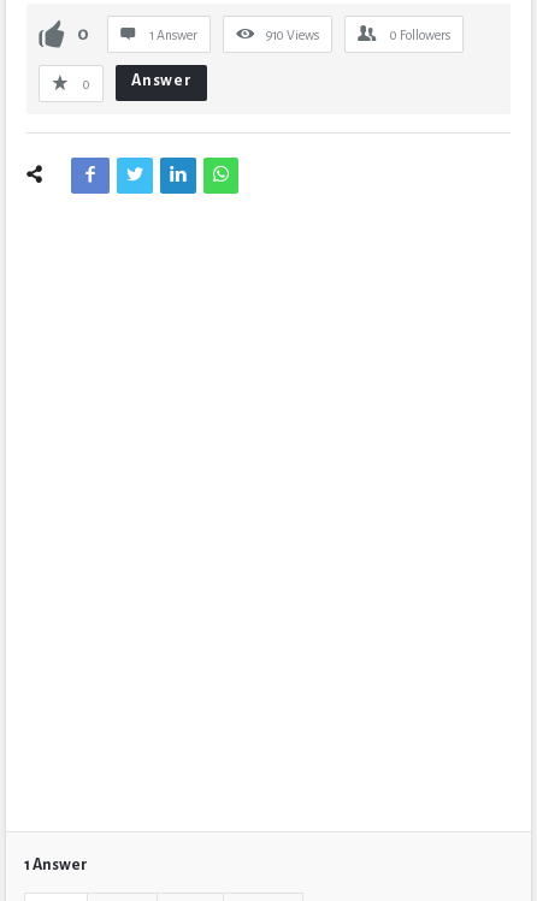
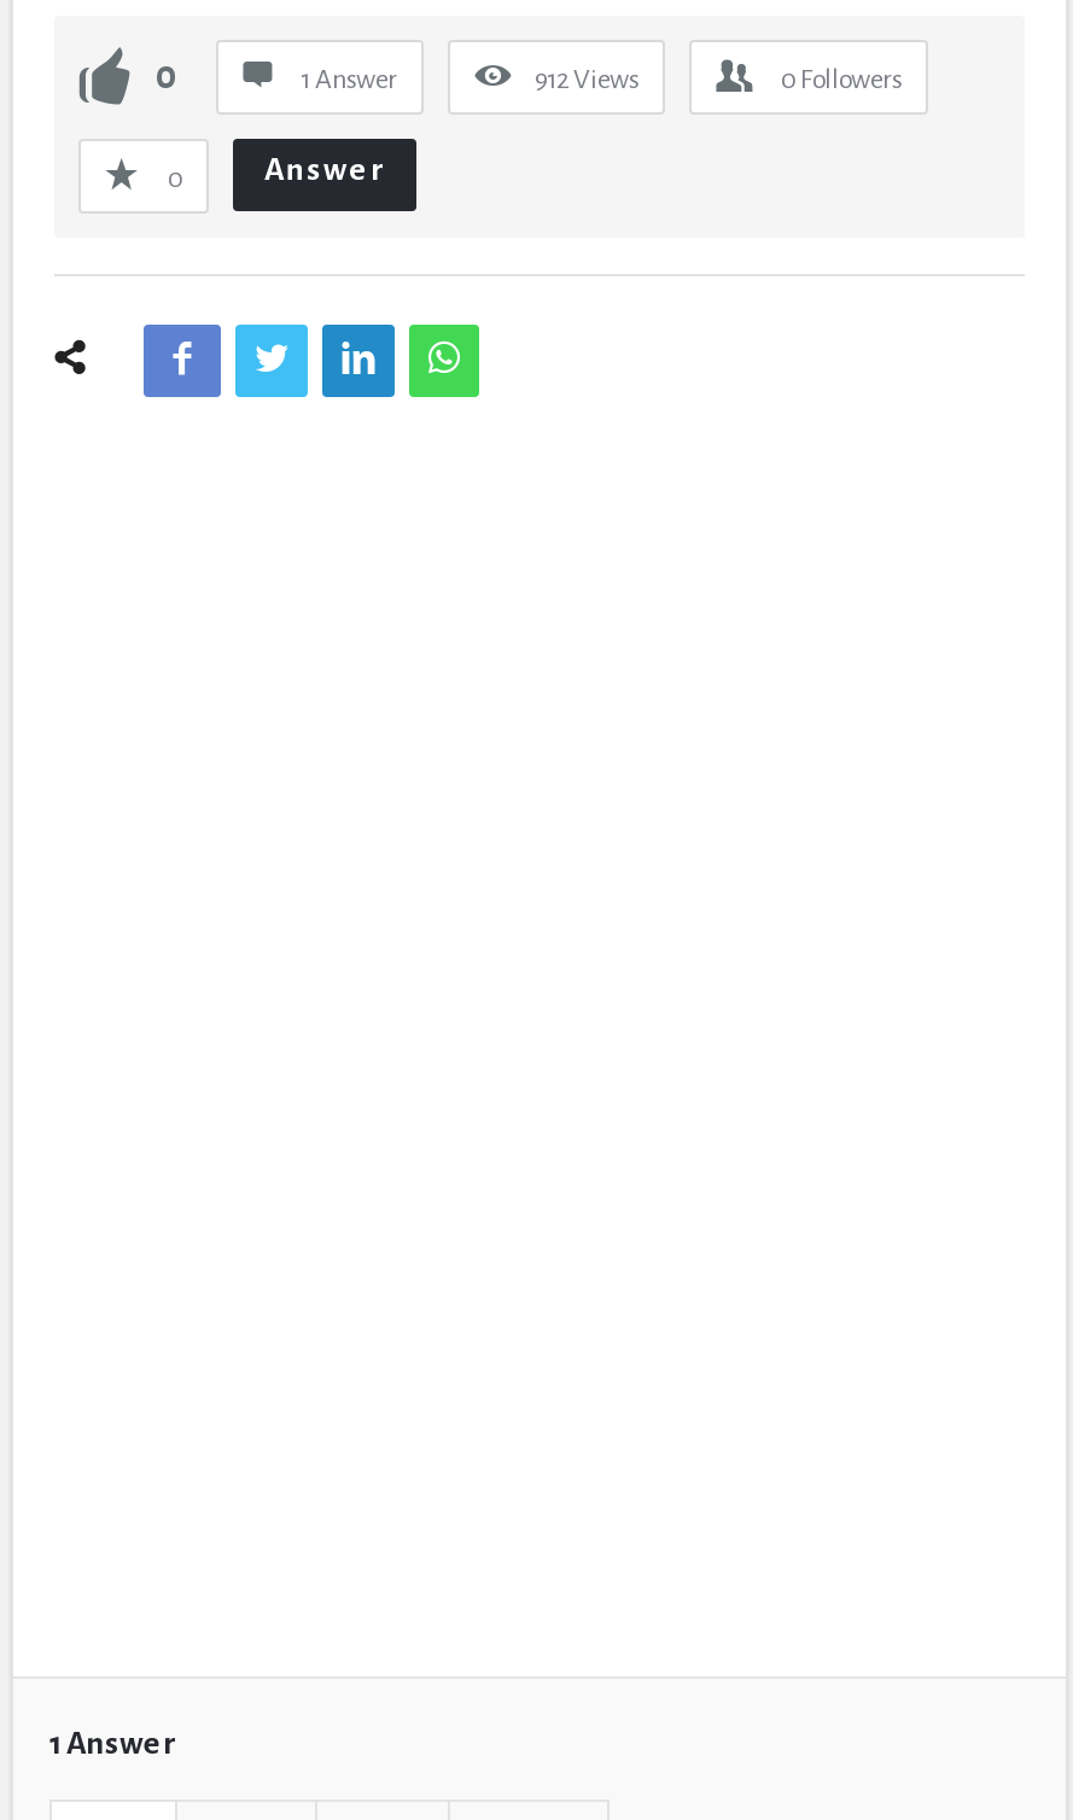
[266,28,319,42] 910Views -> [535,64,638,93] 912Views

